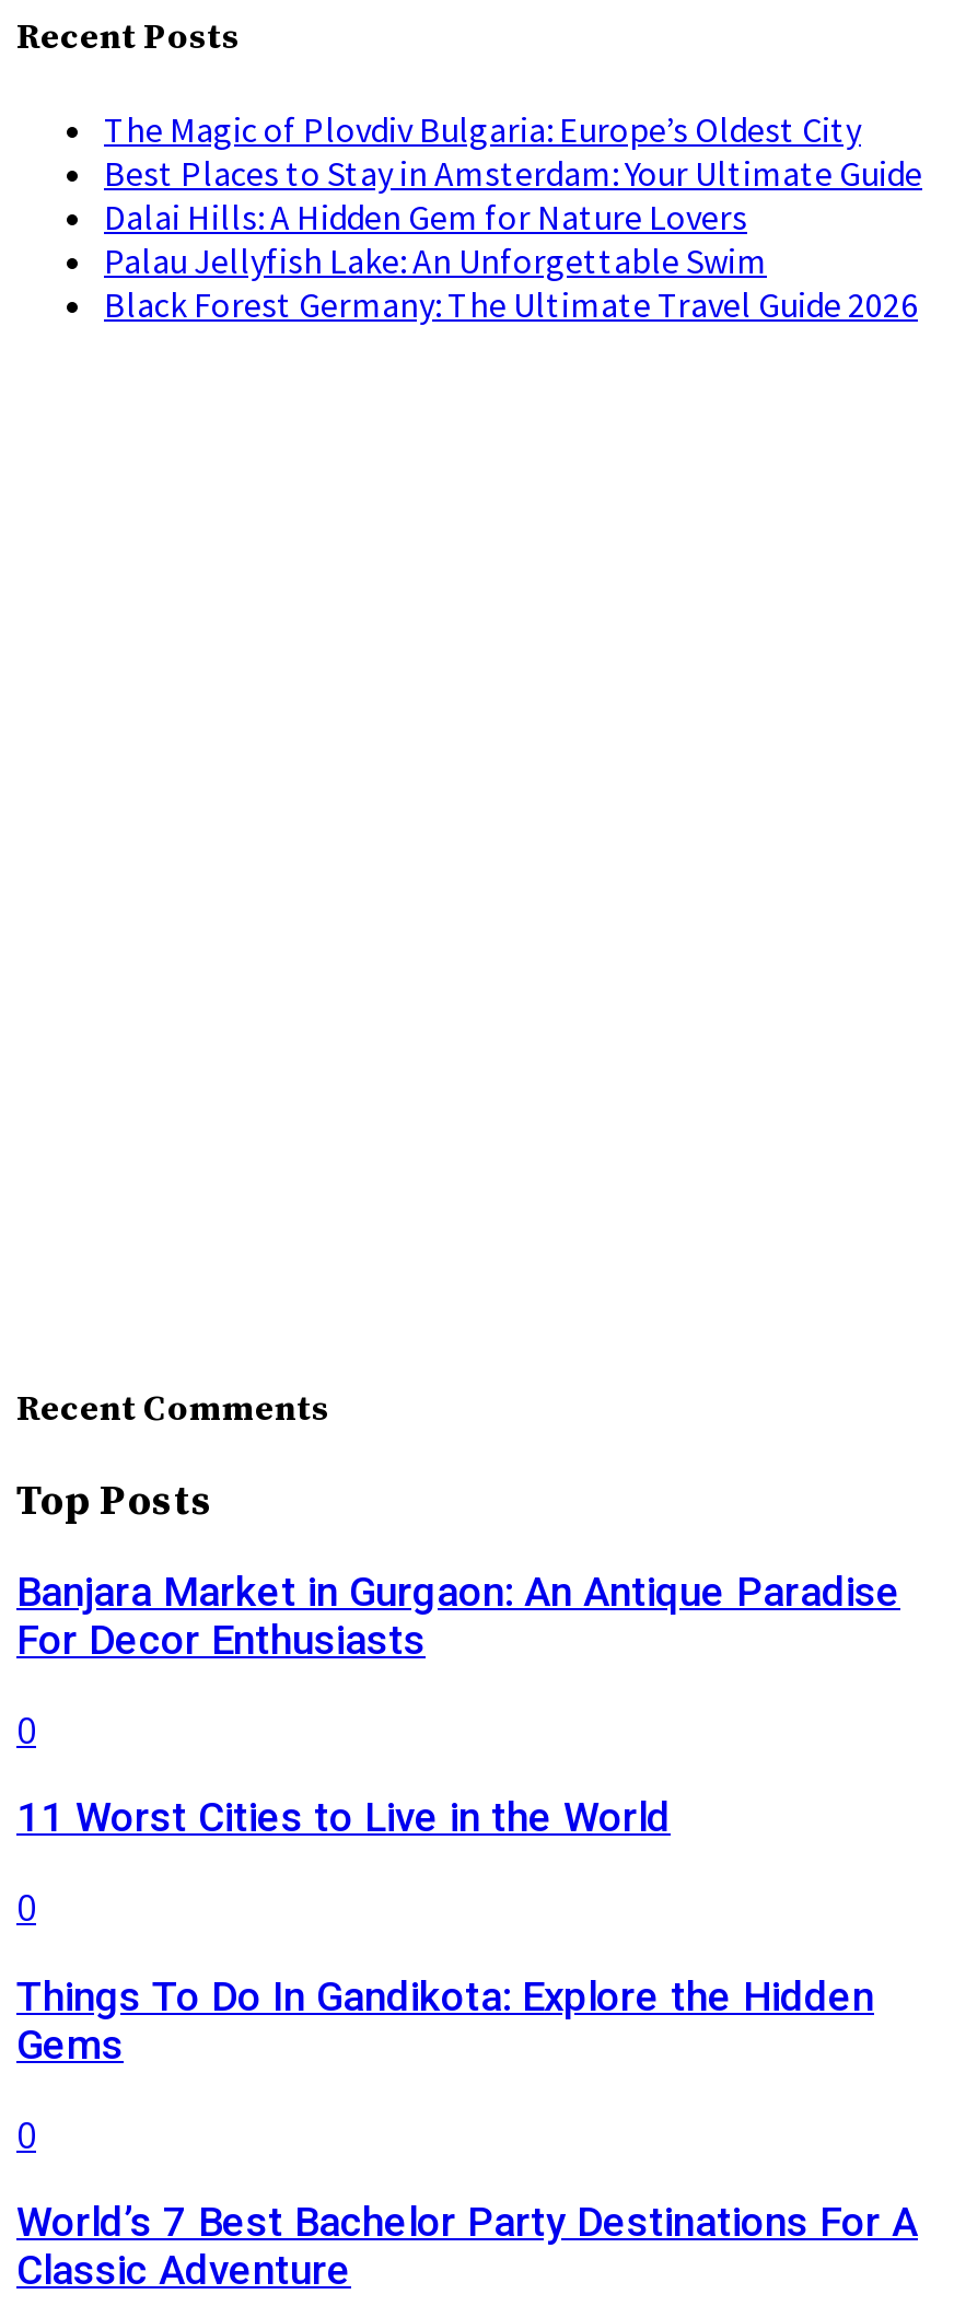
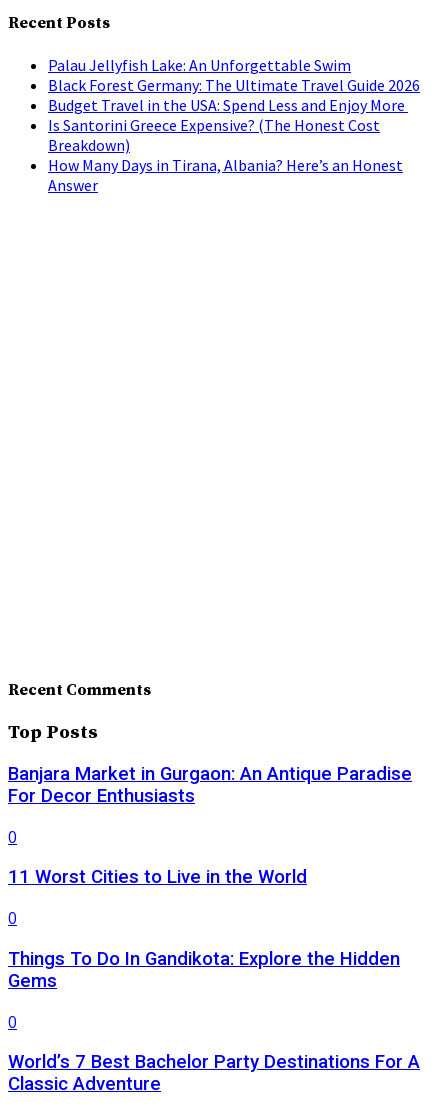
[104,107,922,238] The Magic of Plovdiv Bulgaria: Europe’s Oldest City | Best Places to Stay in Amsterdam: Your Ultimate Guide | Dalai Hills: A Hidden Gem for Nature Lovers -> none
moved [104,238,918,325] -> [48,55,420,95]: Palau Jellyfish Lake: An Unforgettable Swim | Black Forest Germany: The Ultimate Travel Guide 2026
none -> [48,95,408,195] Budget Travel in the USA: Spend Less and Enjoy More | Is Santorini Greece Expensive? (The Honest Cost | Breakdown) | How Many Days in Tirana, Albania? Here’s an Honest | Answer

